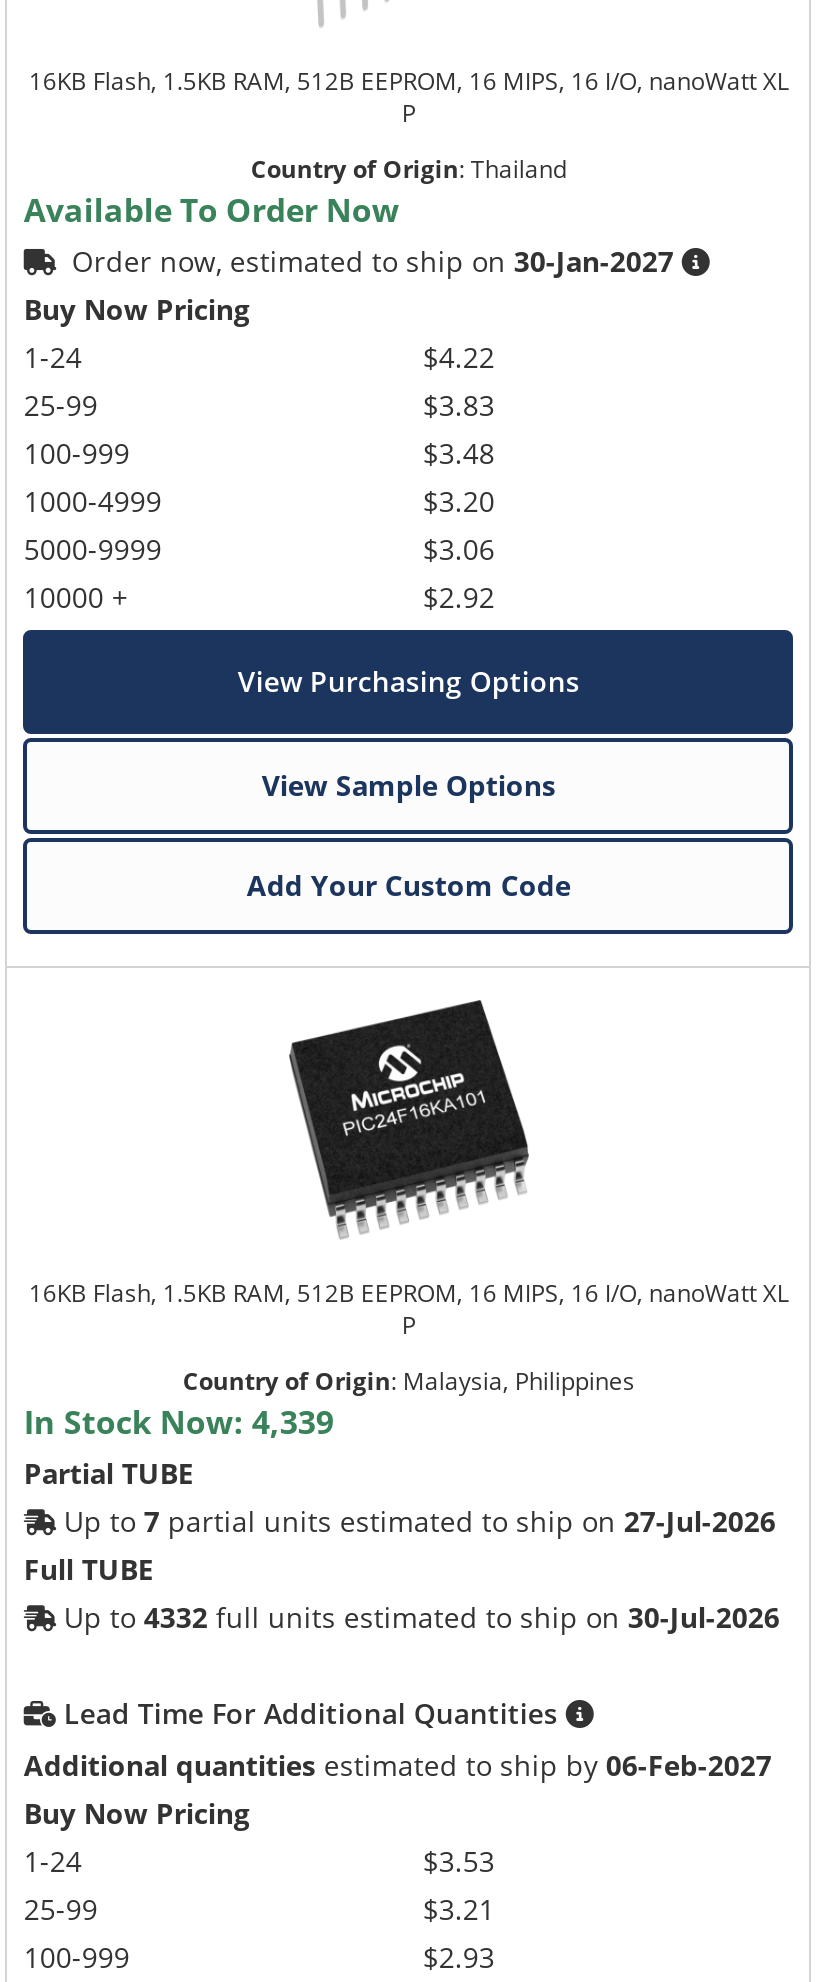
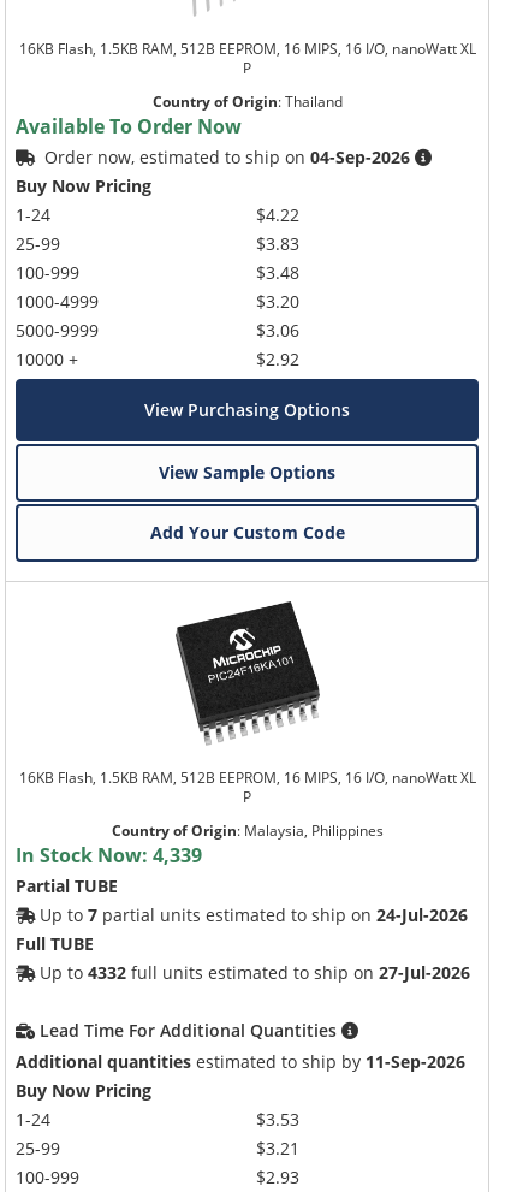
[72,241,674,279] Order now, estimated to ship on 30-Jan-2027 -> [45,145,410,168] Order now, estimated to ship on 04-Sep-2026
[64,1501,776,1539] Up to 7 partial units estimated to ship on 27-Jul-2026 -> [40,903,468,926] Up to 7 partial units estimated to ship on 24-Jul-2026
[64,1597,780,1635] Up to 4332 full units estimated to ship on 30-Jul-2026 -> [40,961,471,984] Up to 4332 full units estimated to ship on 27-Jul-2026
[24,1745,772,1783] Additional quantities estimated to ship by 06-Feb-2027 -> [16,1050,466,1073] Additional quantities estimated to ship by 11-Sep-2026

